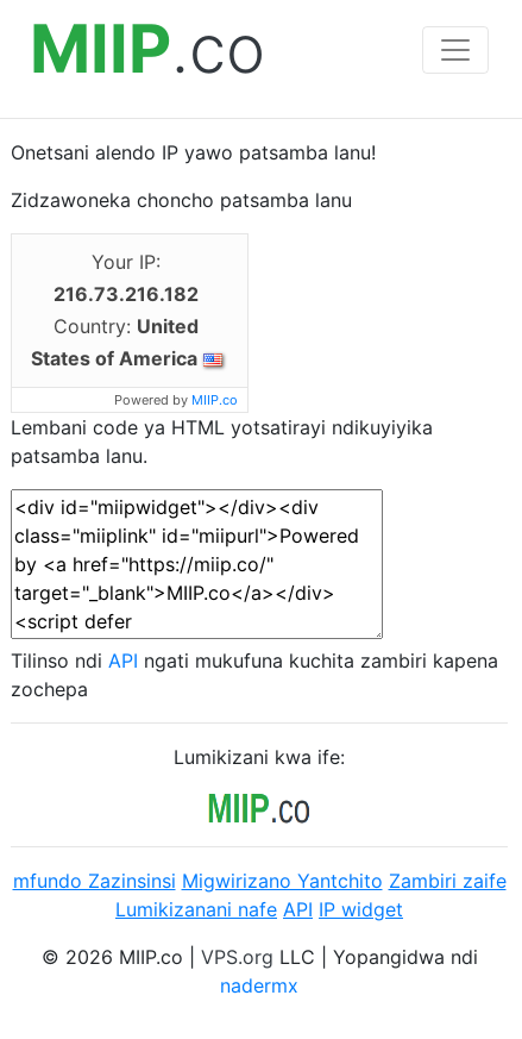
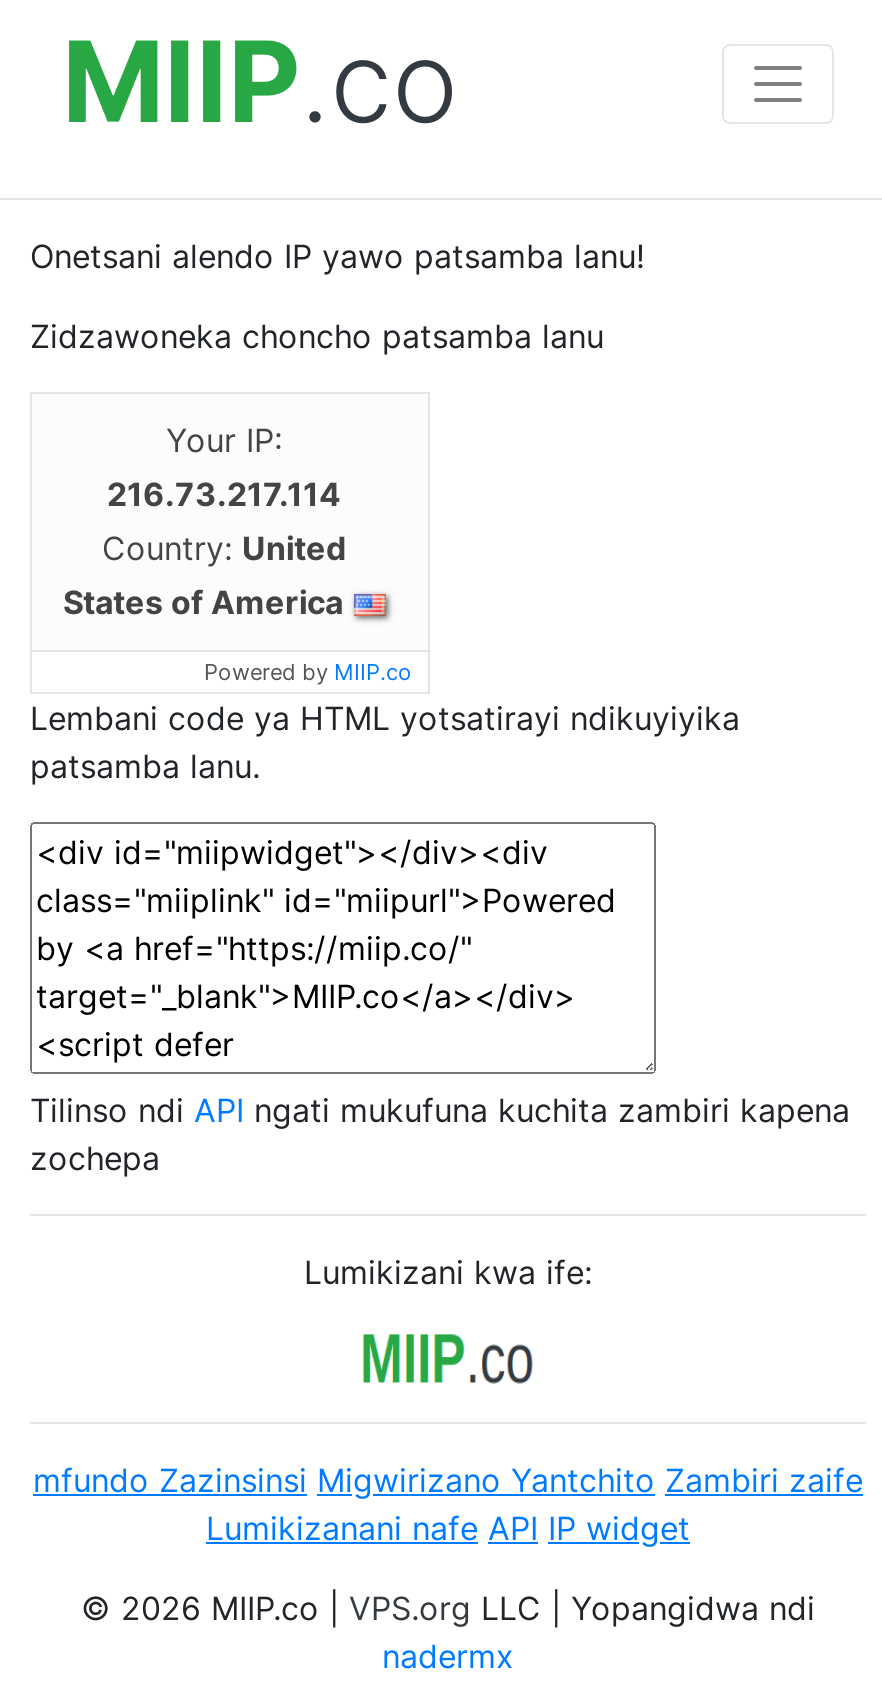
[54,282,199,306] 216.73.216.182 -> [107,474,341,514] 216.73.217.114

